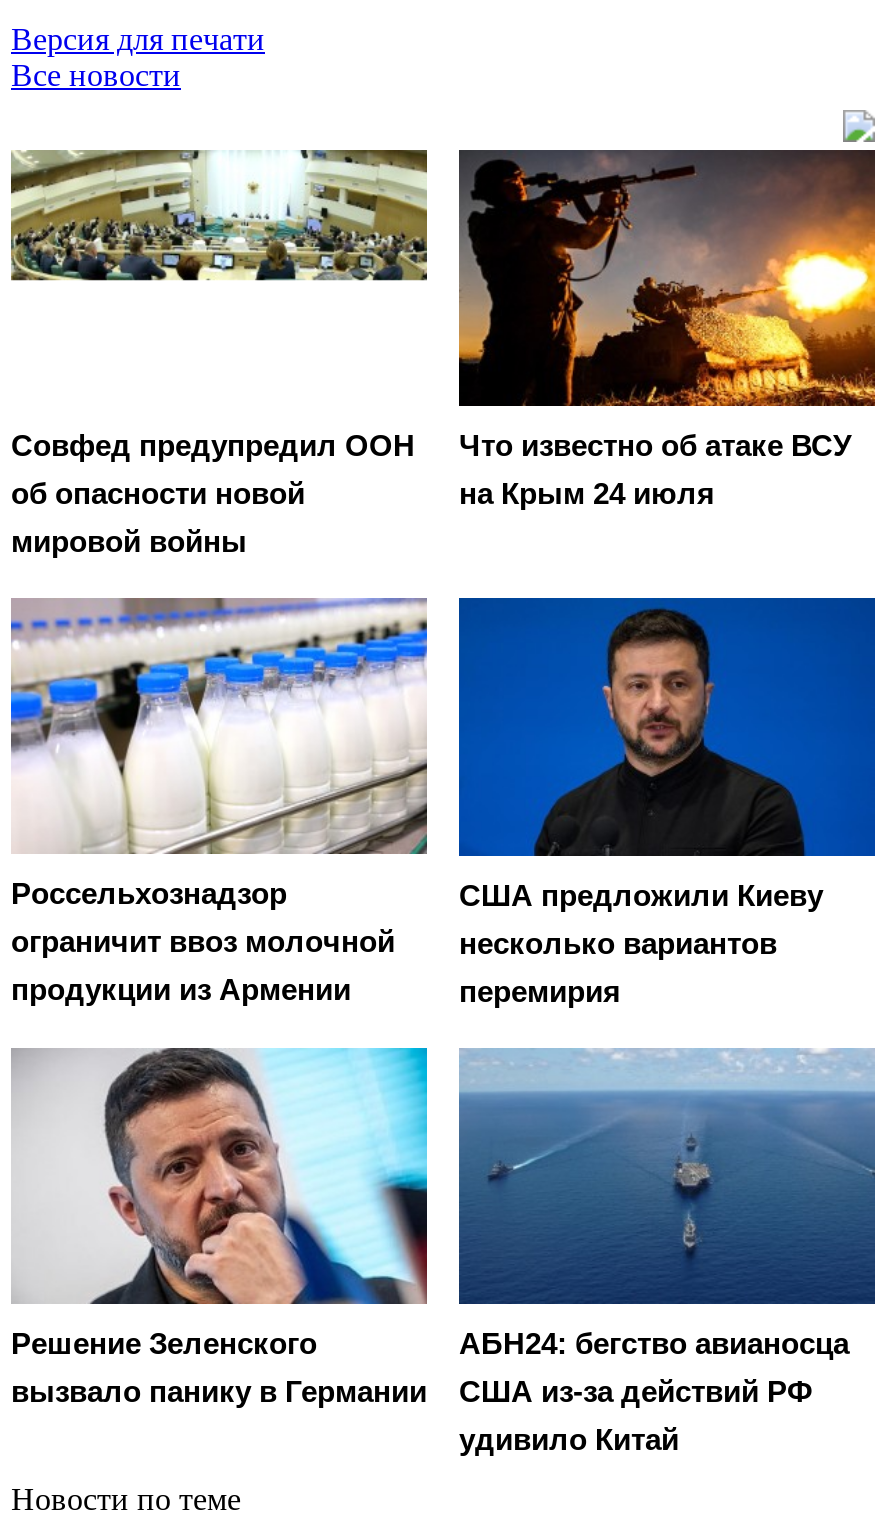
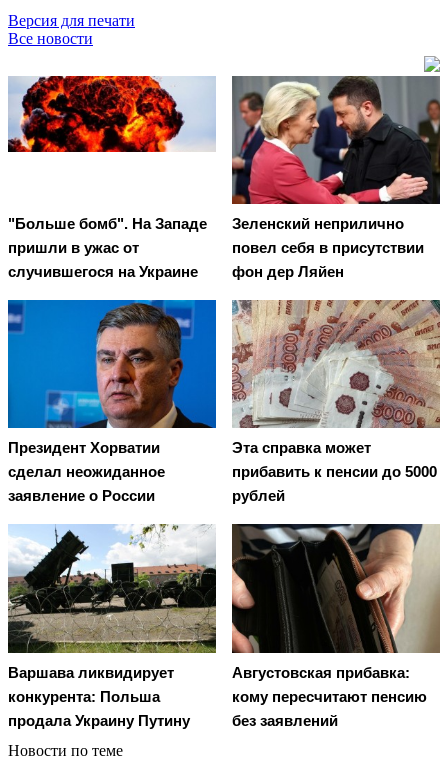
[9,148,429,302] [image] -> [7,75,216,153] [image]
[457,150,877,510] [image] | Что известно об атаке ВСУ | на Крым 24 июля -> [231,76,441,280] [image] | Зеленский неприлично | повел cебя в присутствии | фон дер Ляйен
[11,428,415,558] Совфед предупредил ООН | об опасности новой | мировой войны -> [8,215,207,280] "Больше бомб". На Западе | пришли в ужас от | случившегося на Украине
[9,596,429,1007] [image] | Россельхознадзор | ограничит ввоз молочной | продукции из Армении -> [7,299,217,504] [image] | Президент Хорватии | сделал неожиданное | заявление о России
[457,596,877,1008] [image] | США предложили Киеву | несколько вариантов | перемирия -> [231,299,441,504] [image] | Эта справка может | прибавить к пенсии до 5000 | рублей
[11,1046,429,1408] [image] | Решение Зеленского | вызвало панику в Германии -> [7,523,217,729] [image] | Варшава ликвидирует | конкурента: Польша | продала Украину Путину
[457,1046,877,1456] [image] | АБН24: бегство авианосца | США из-за действий РФ | удивило Китай -> [231,523,441,729] [image] | Августовская прибавка: | кому пересчитают пенсию | без заявлений

